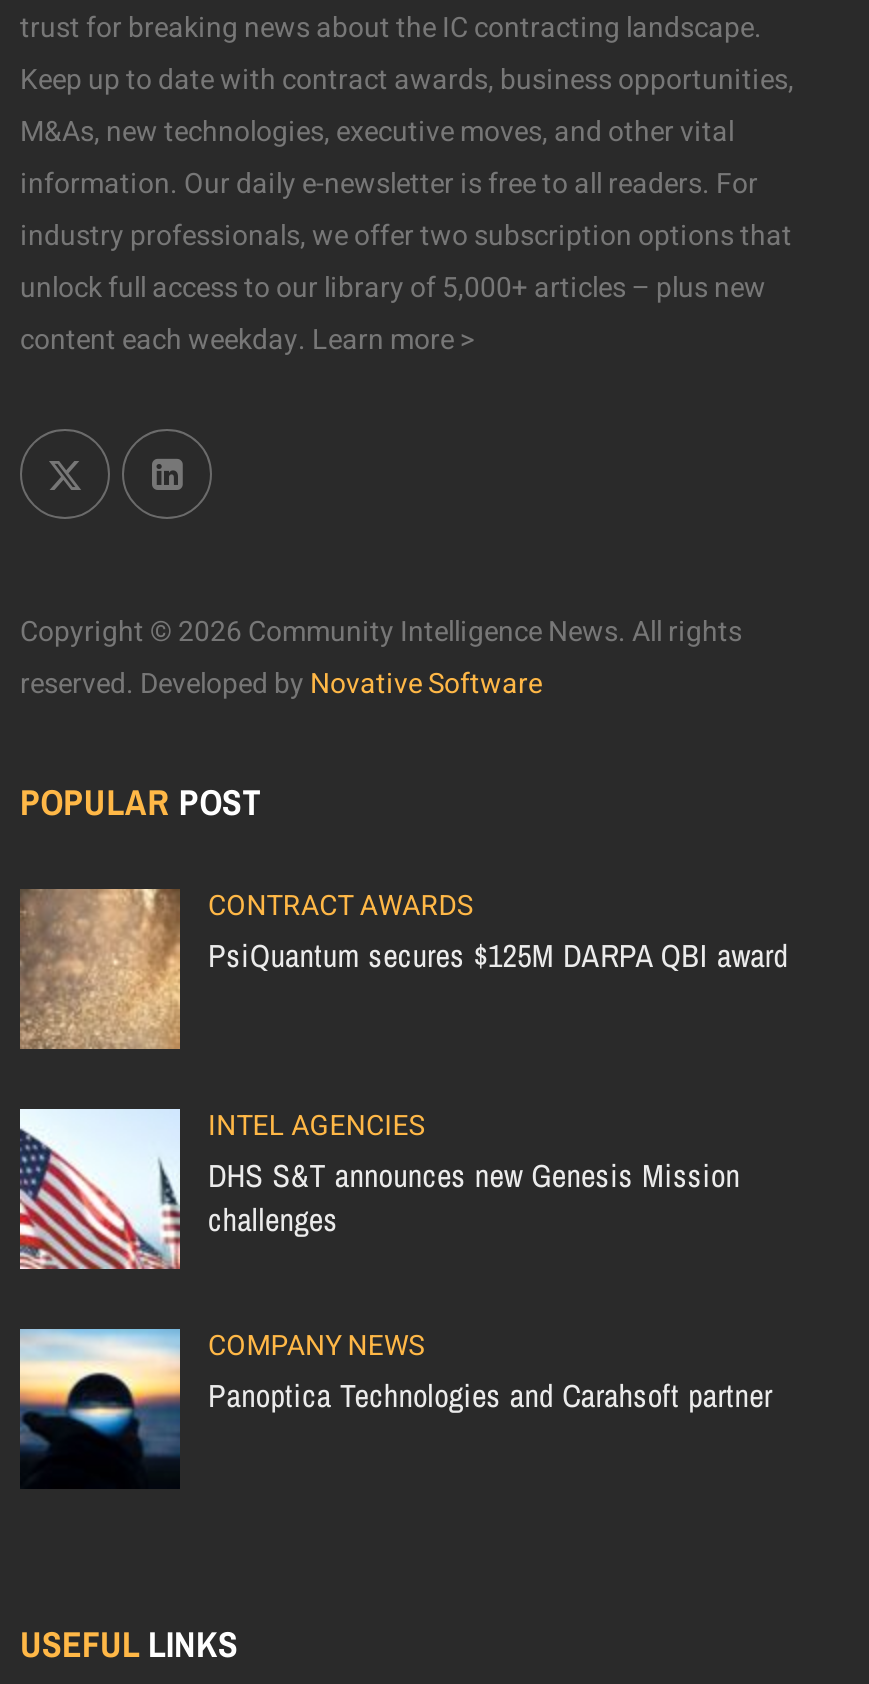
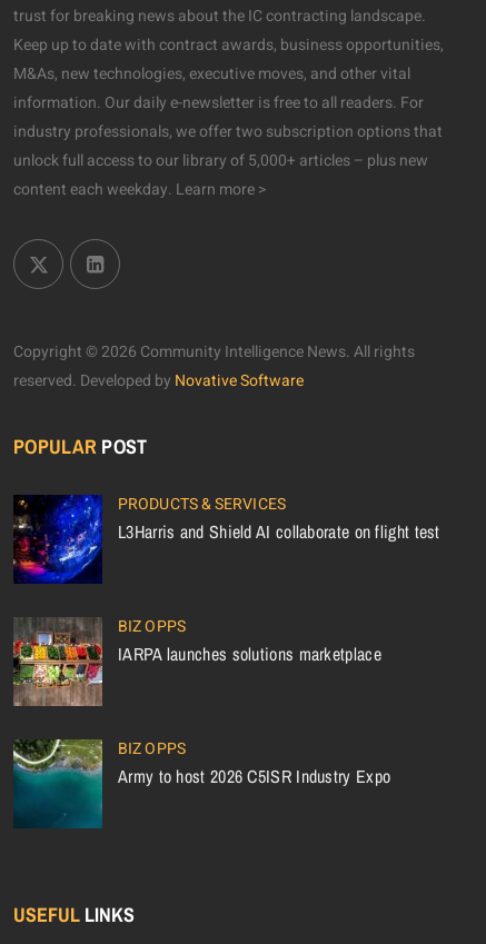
[18,886,788,1052] [image] | CONTRACT AWARDS | PsiQuantum secures $125M DARPA QBI award -> [12,493,440,585] [image] | PRODUCTS & SERVICES | L3Harris and Shield AI collaborate on flight test
[18,1106,740,1270] [image] | INTEL AGENCIES | DHS S&T announces new Genesis Mission | challenges -> [12,615,381,706] [image] | BIZ OPPS | IARPA launches solutions marketplace
[18,1326,772,1490] [image] | COMPANY NEWS | Panoptica Technologies and Carahsoft partner -> [12,737,390,829] [image] | BIZ OPPS | Army to host 2026 C5ISR Industry Expo

